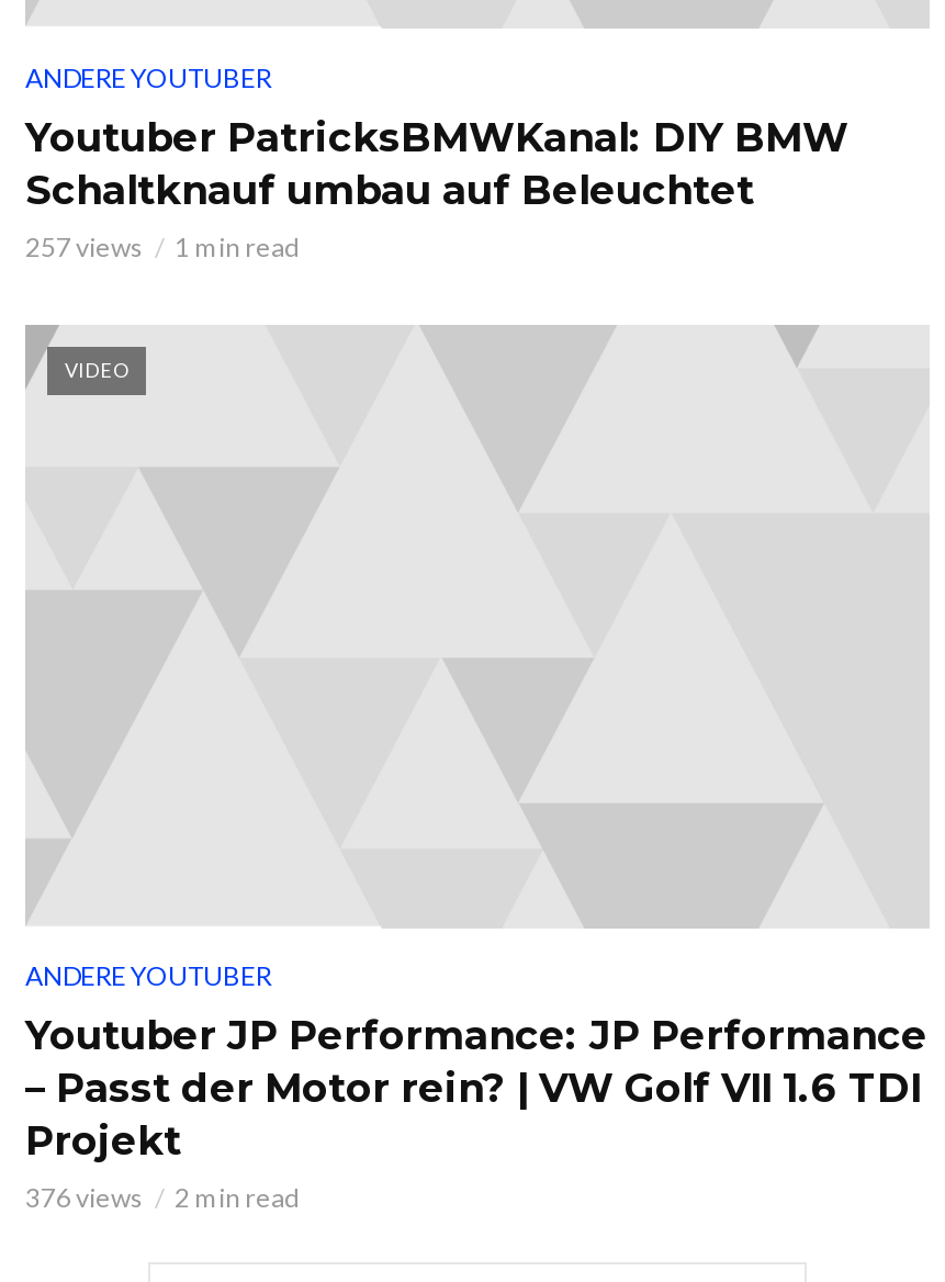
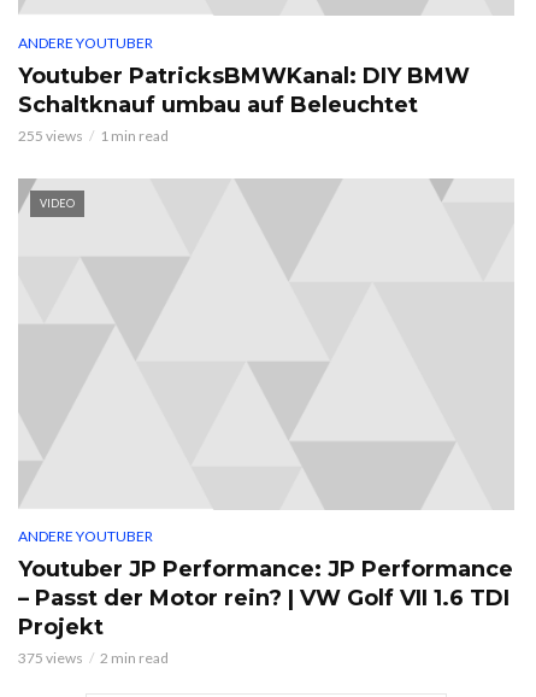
[25,230,300,263] 257 views 1 min read -> [18,126,169,145] 255 views 1 min read
[25,1181,300,1214] 376 views 2 min read -> [18,649,169,667] 375 views 2 min read

